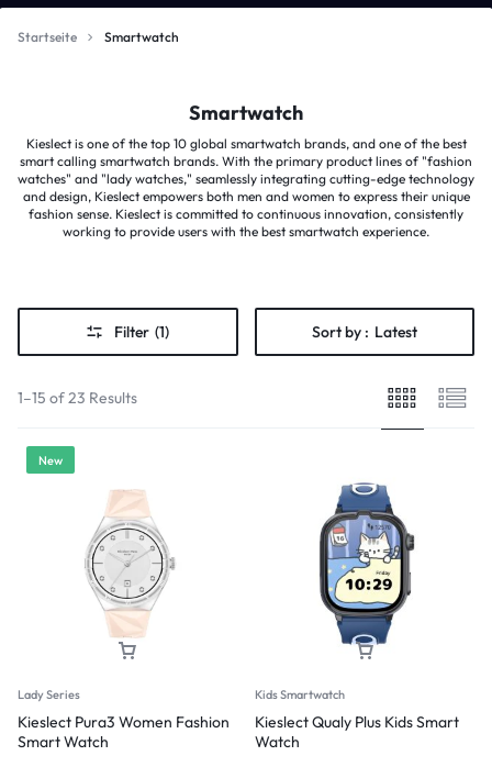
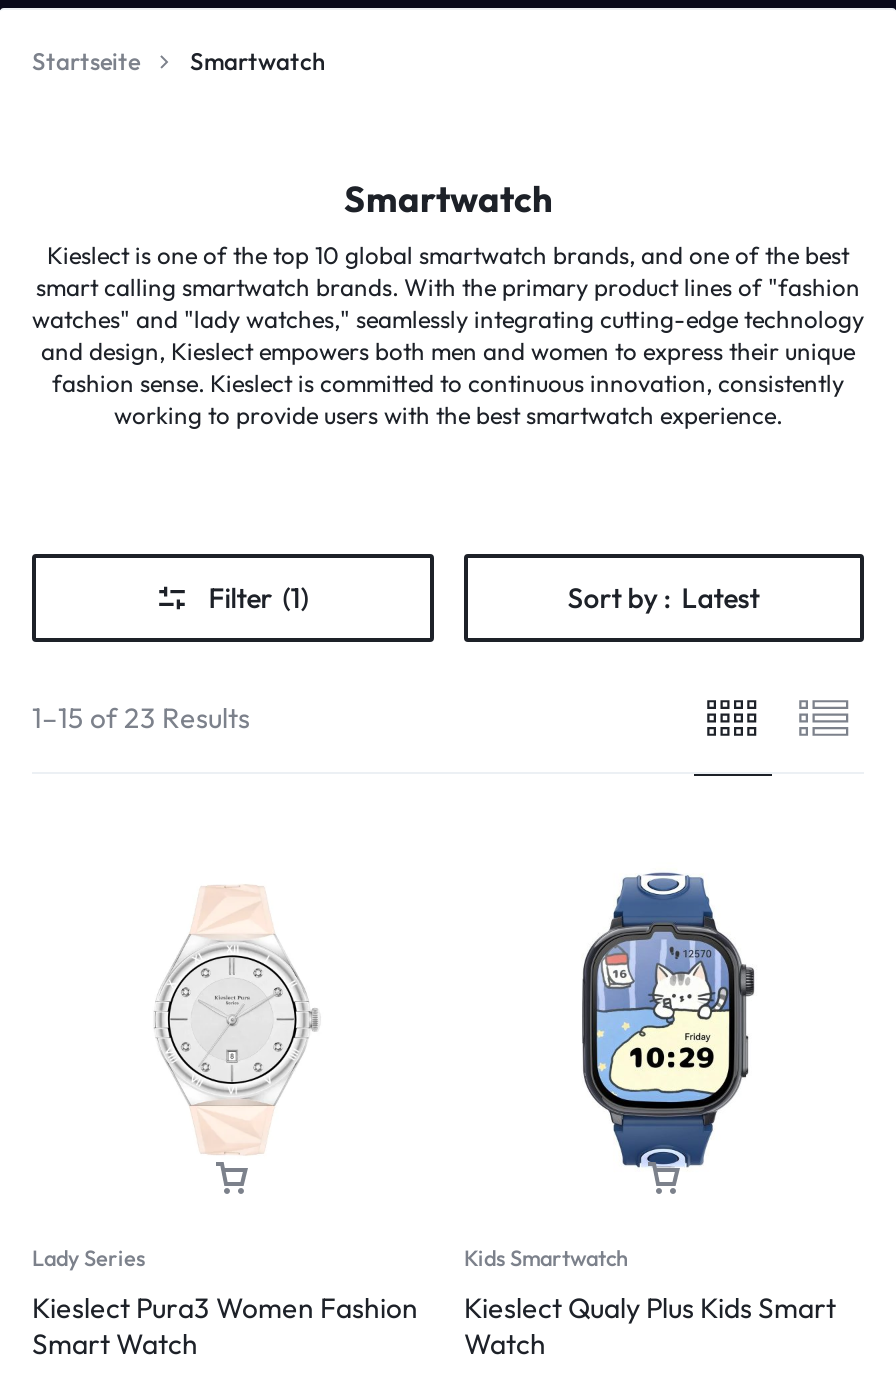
[38,452,63,468] New -> none

